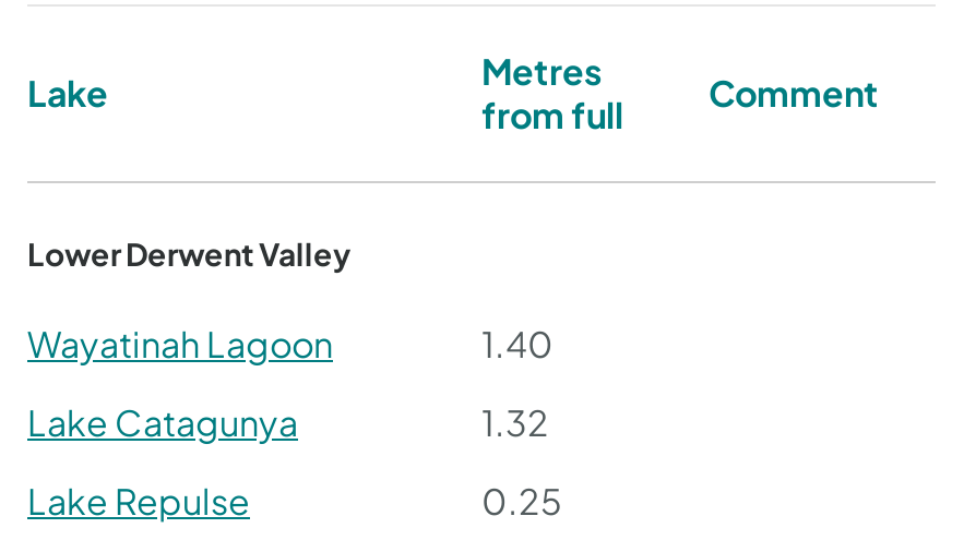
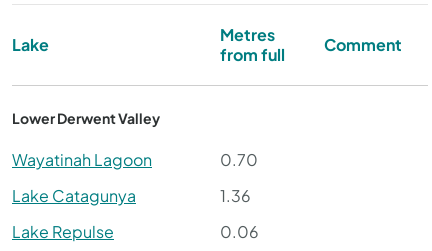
[481,321,554,367] 1.40 -> [220,149,258,170] 0.70
[481,399,549,445] 1.32 -> [220,185,251,206] 1.36
[481,478,562,524] 0.25 -> [220,221,259,242] 0.06

